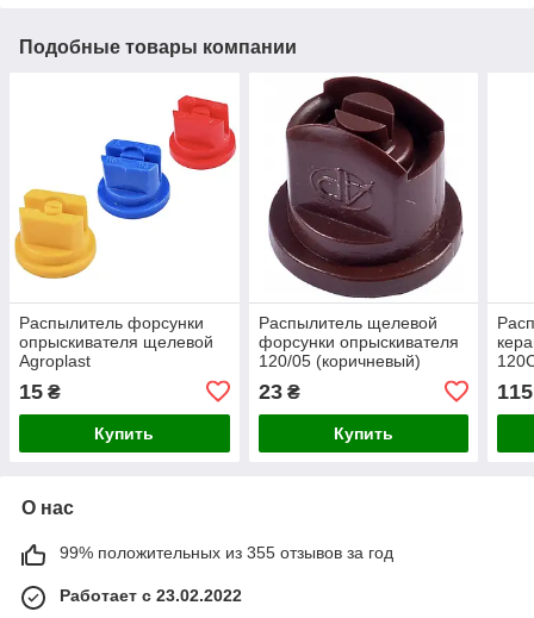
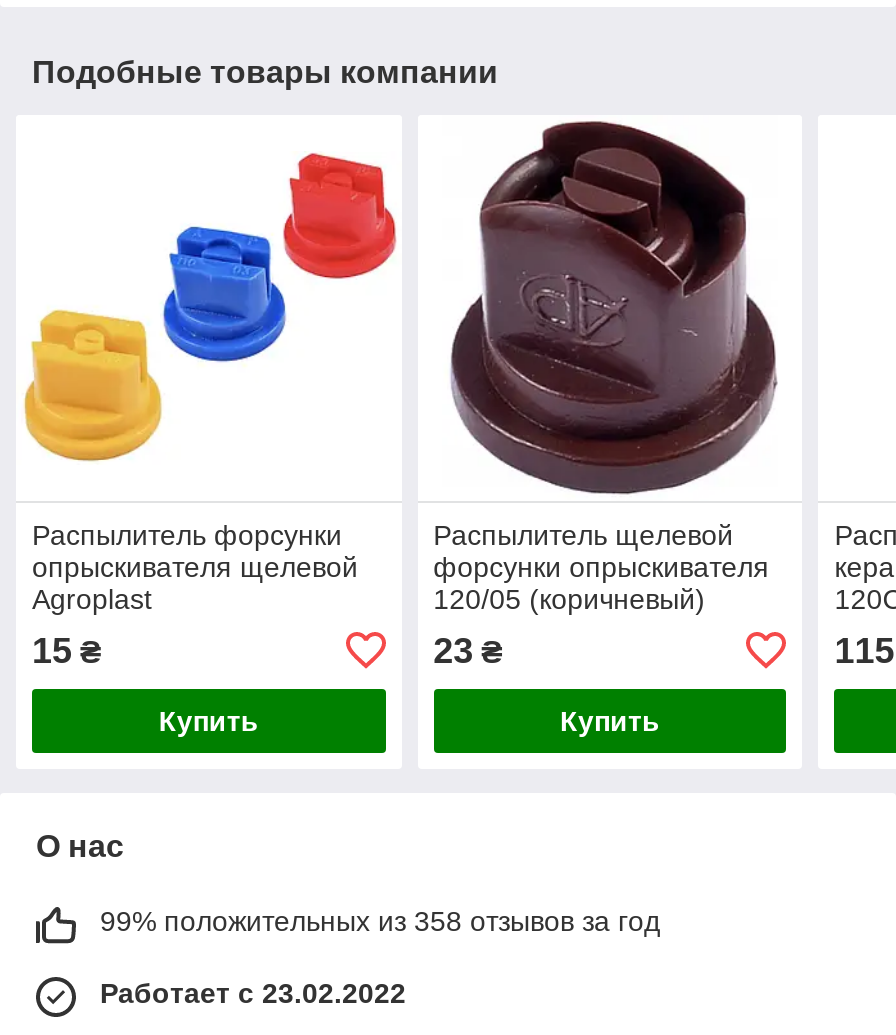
[60,543,393,562] 99% положительных из 355 отзывов за год -> [100,904,660,936] 99% положительных из 358 отзывов за год

